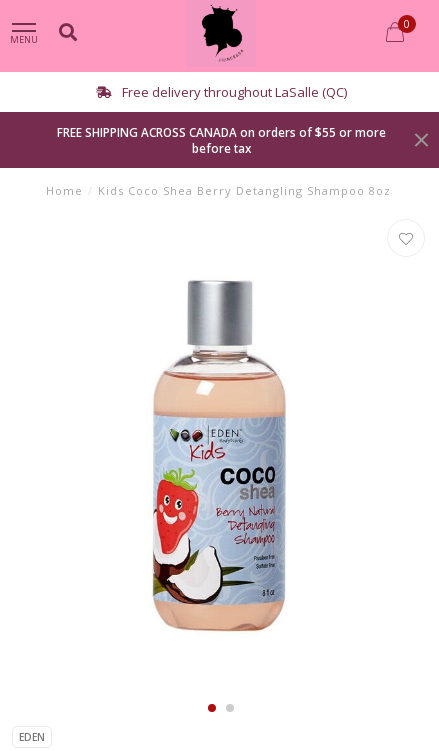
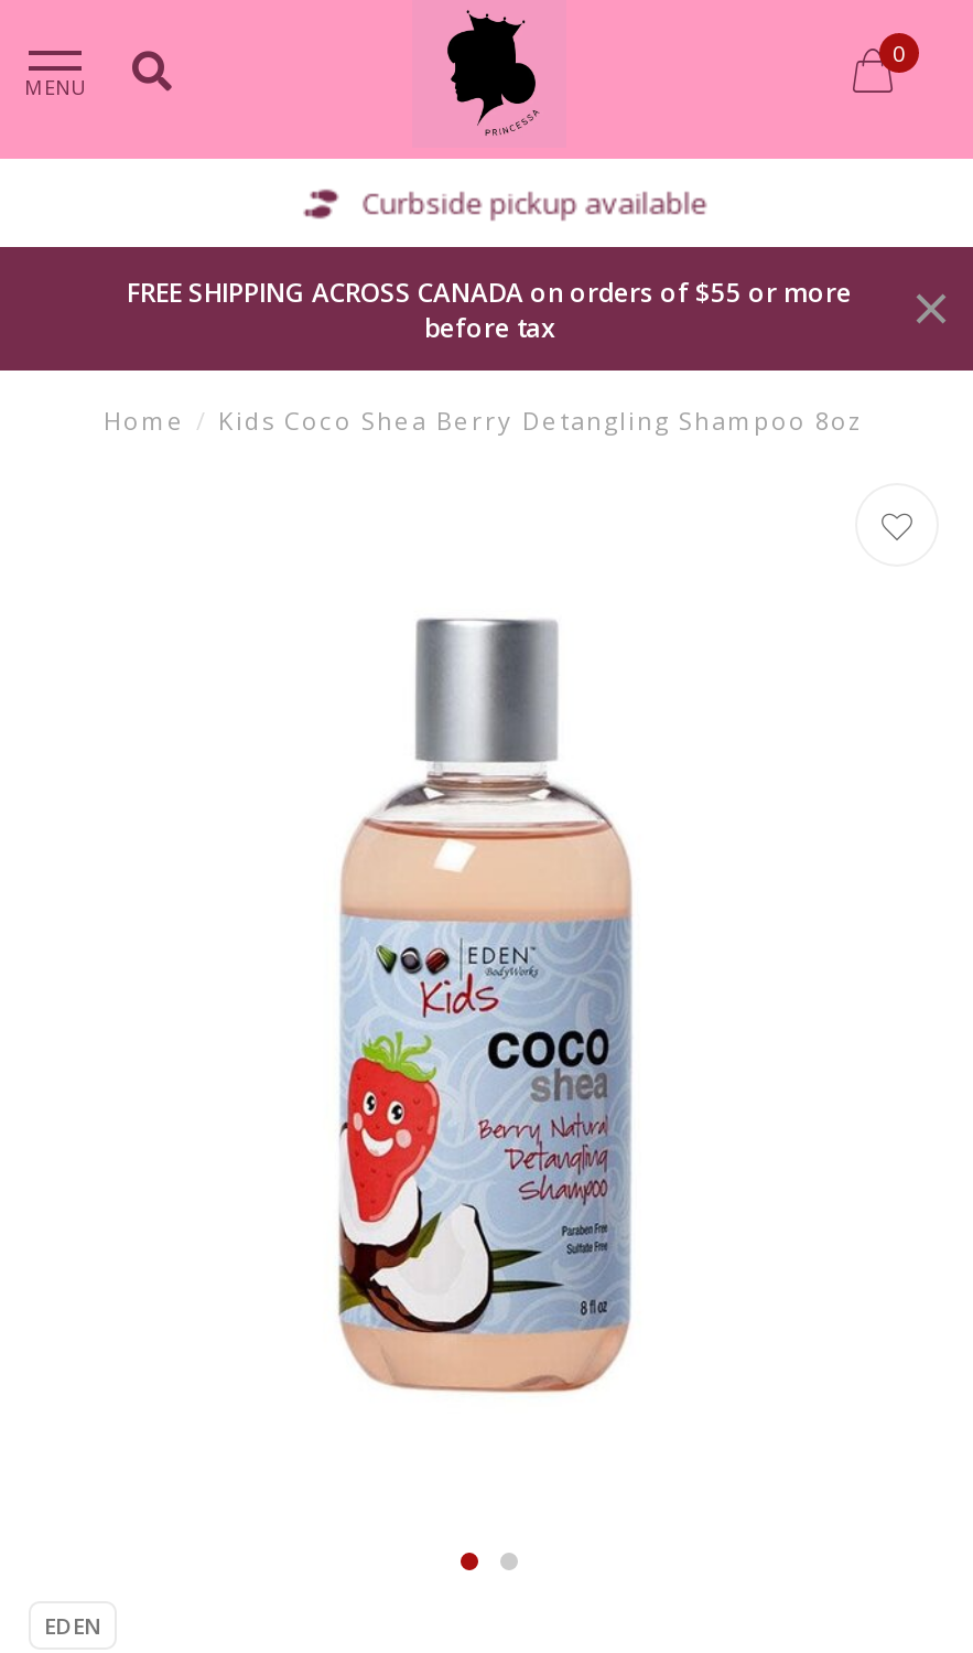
[118,83,346,101] Free delivery throughout LaSalle (QC) -> [338,183,691,223] Curbside pickup available

